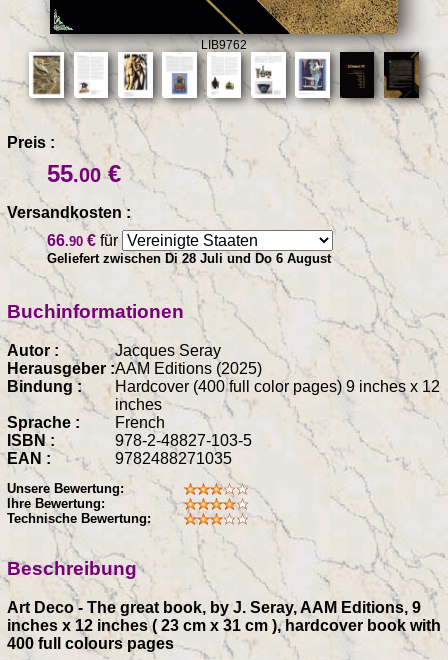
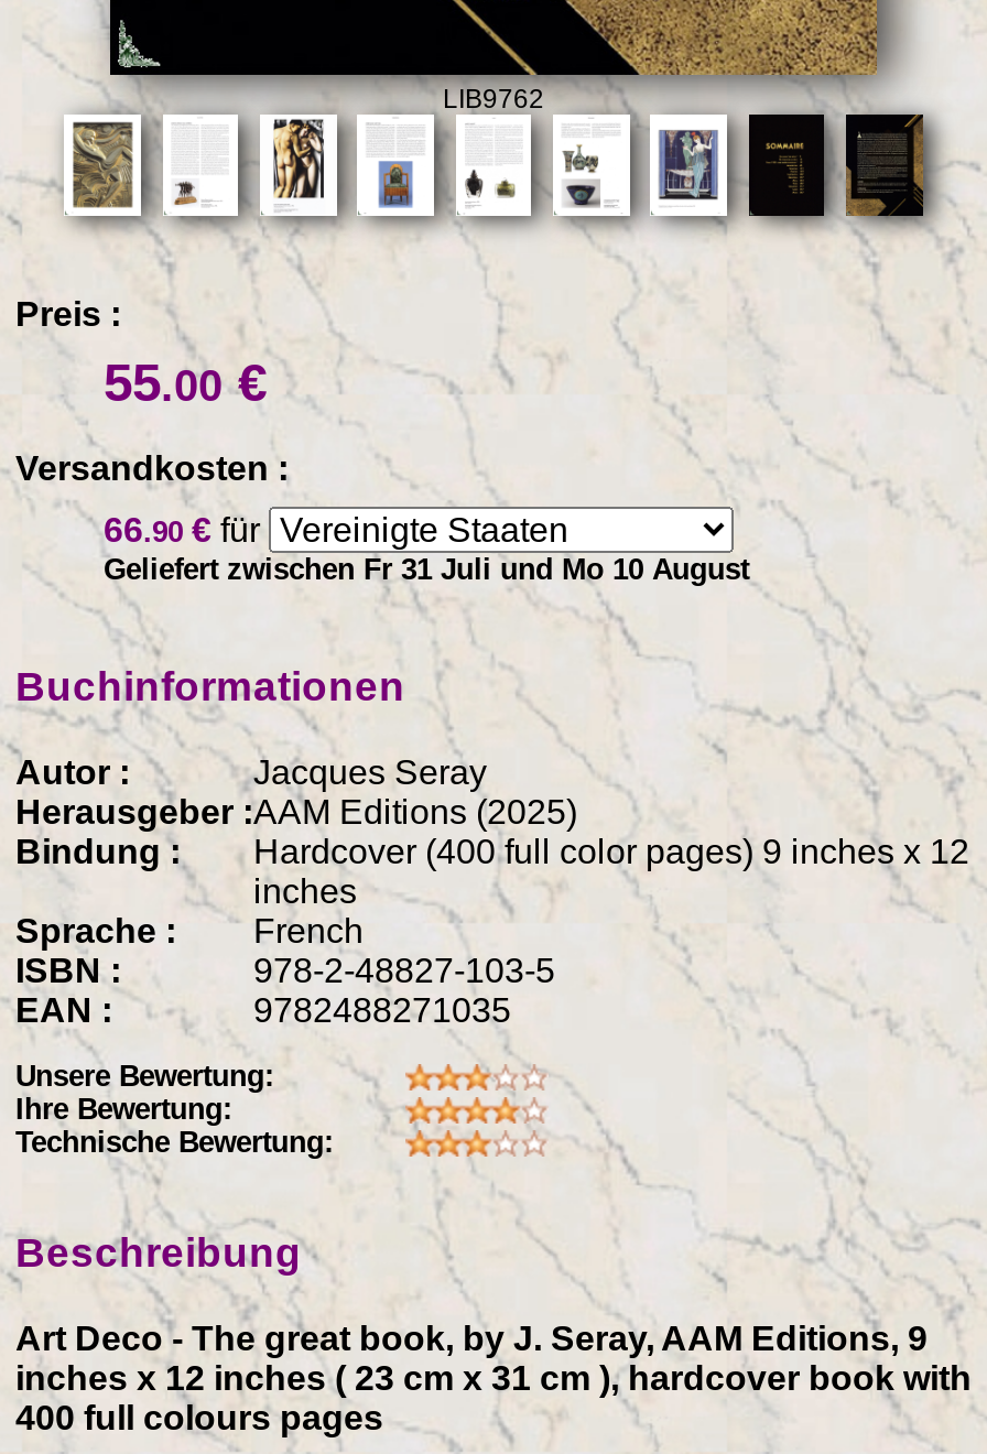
[47,251,331,266] Geliefert zwischen Di 28 Juli und Do 6 August -> [104,553,749,586] Geliefert zwischen Fr 31 Juli und Mo 10 August

